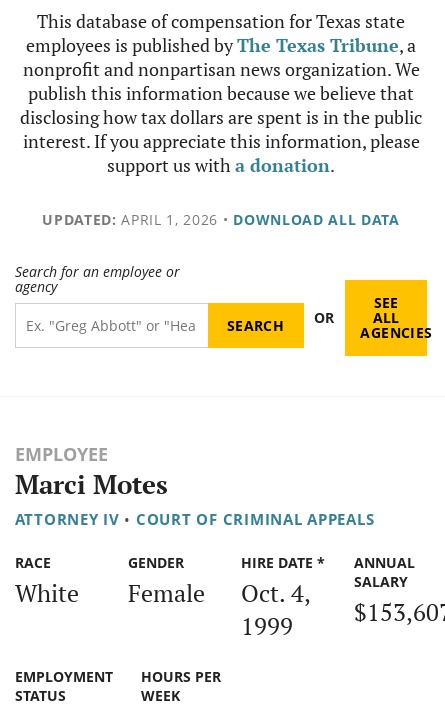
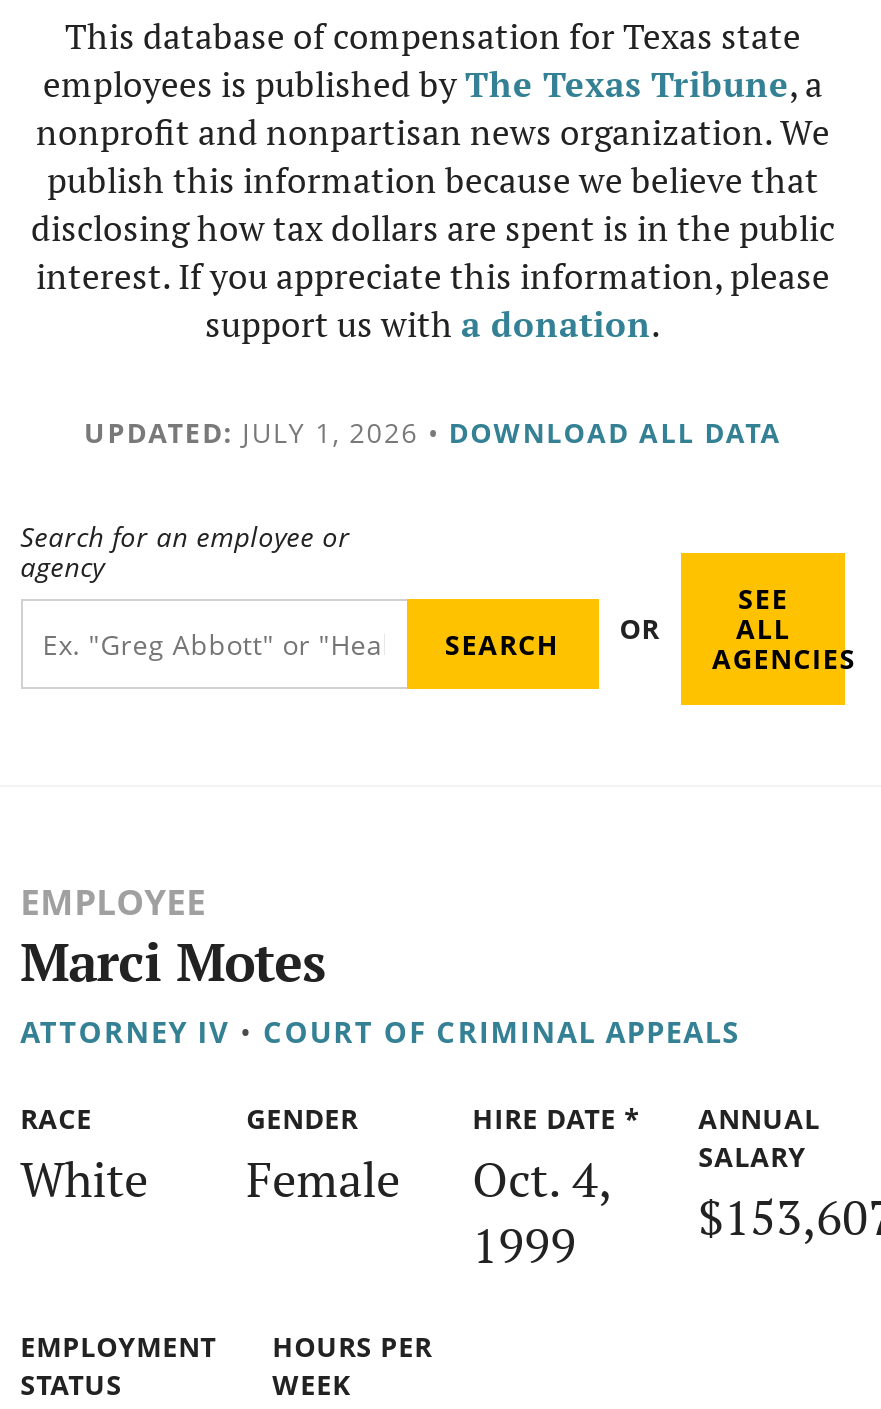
[42,210,400,229] UPDATED: APRIL 1, 2026 • DOWNLOAD ALL DATA -> [84,413,782,451] UPDATED: JULY 1, 2026 • DOWNLOAD ALL DATA

